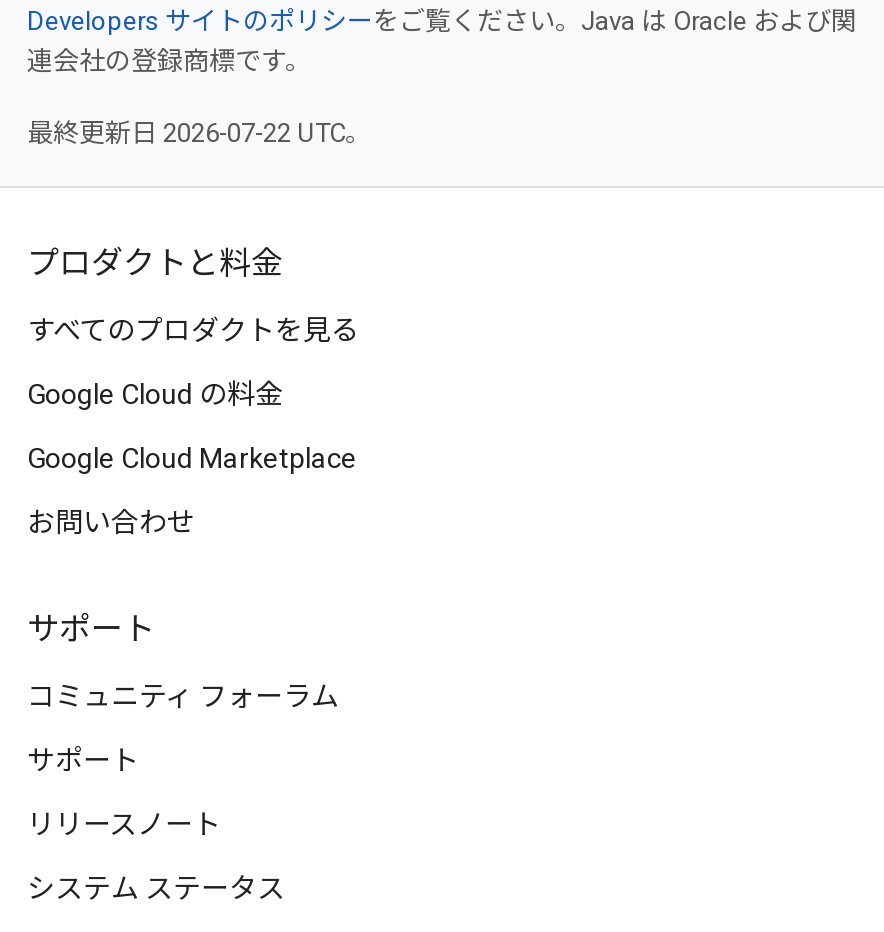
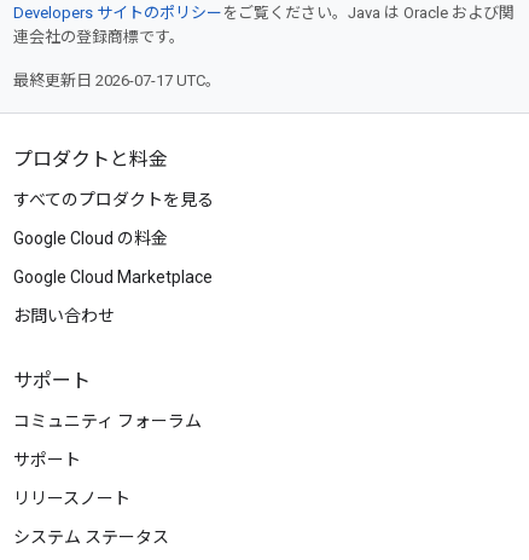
[27,118,371,148] 最終更新日 2026-07-22 UTC。 -> [13,72,221,90] 最終更新日 2026-07-17 UTC。

